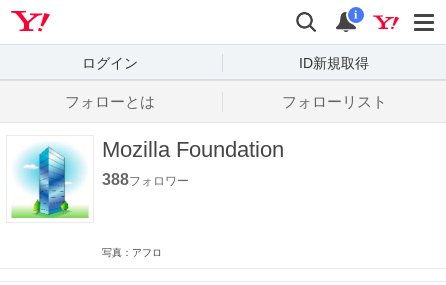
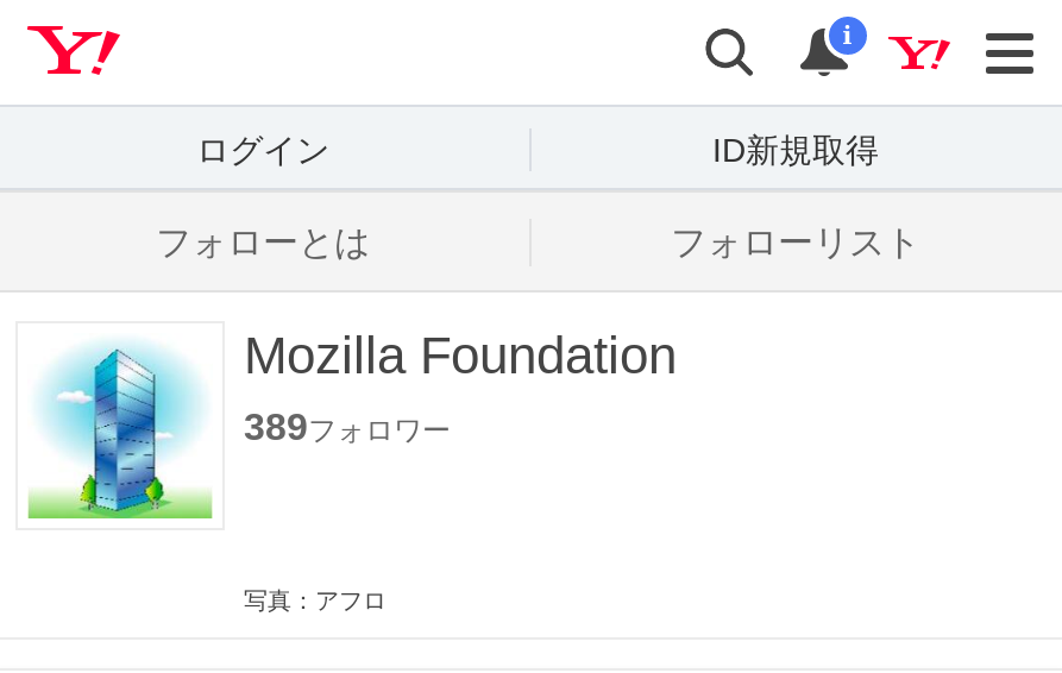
[102,171,189,188] 388フォロワー -> [244,407,451,447] 389フォロワー

